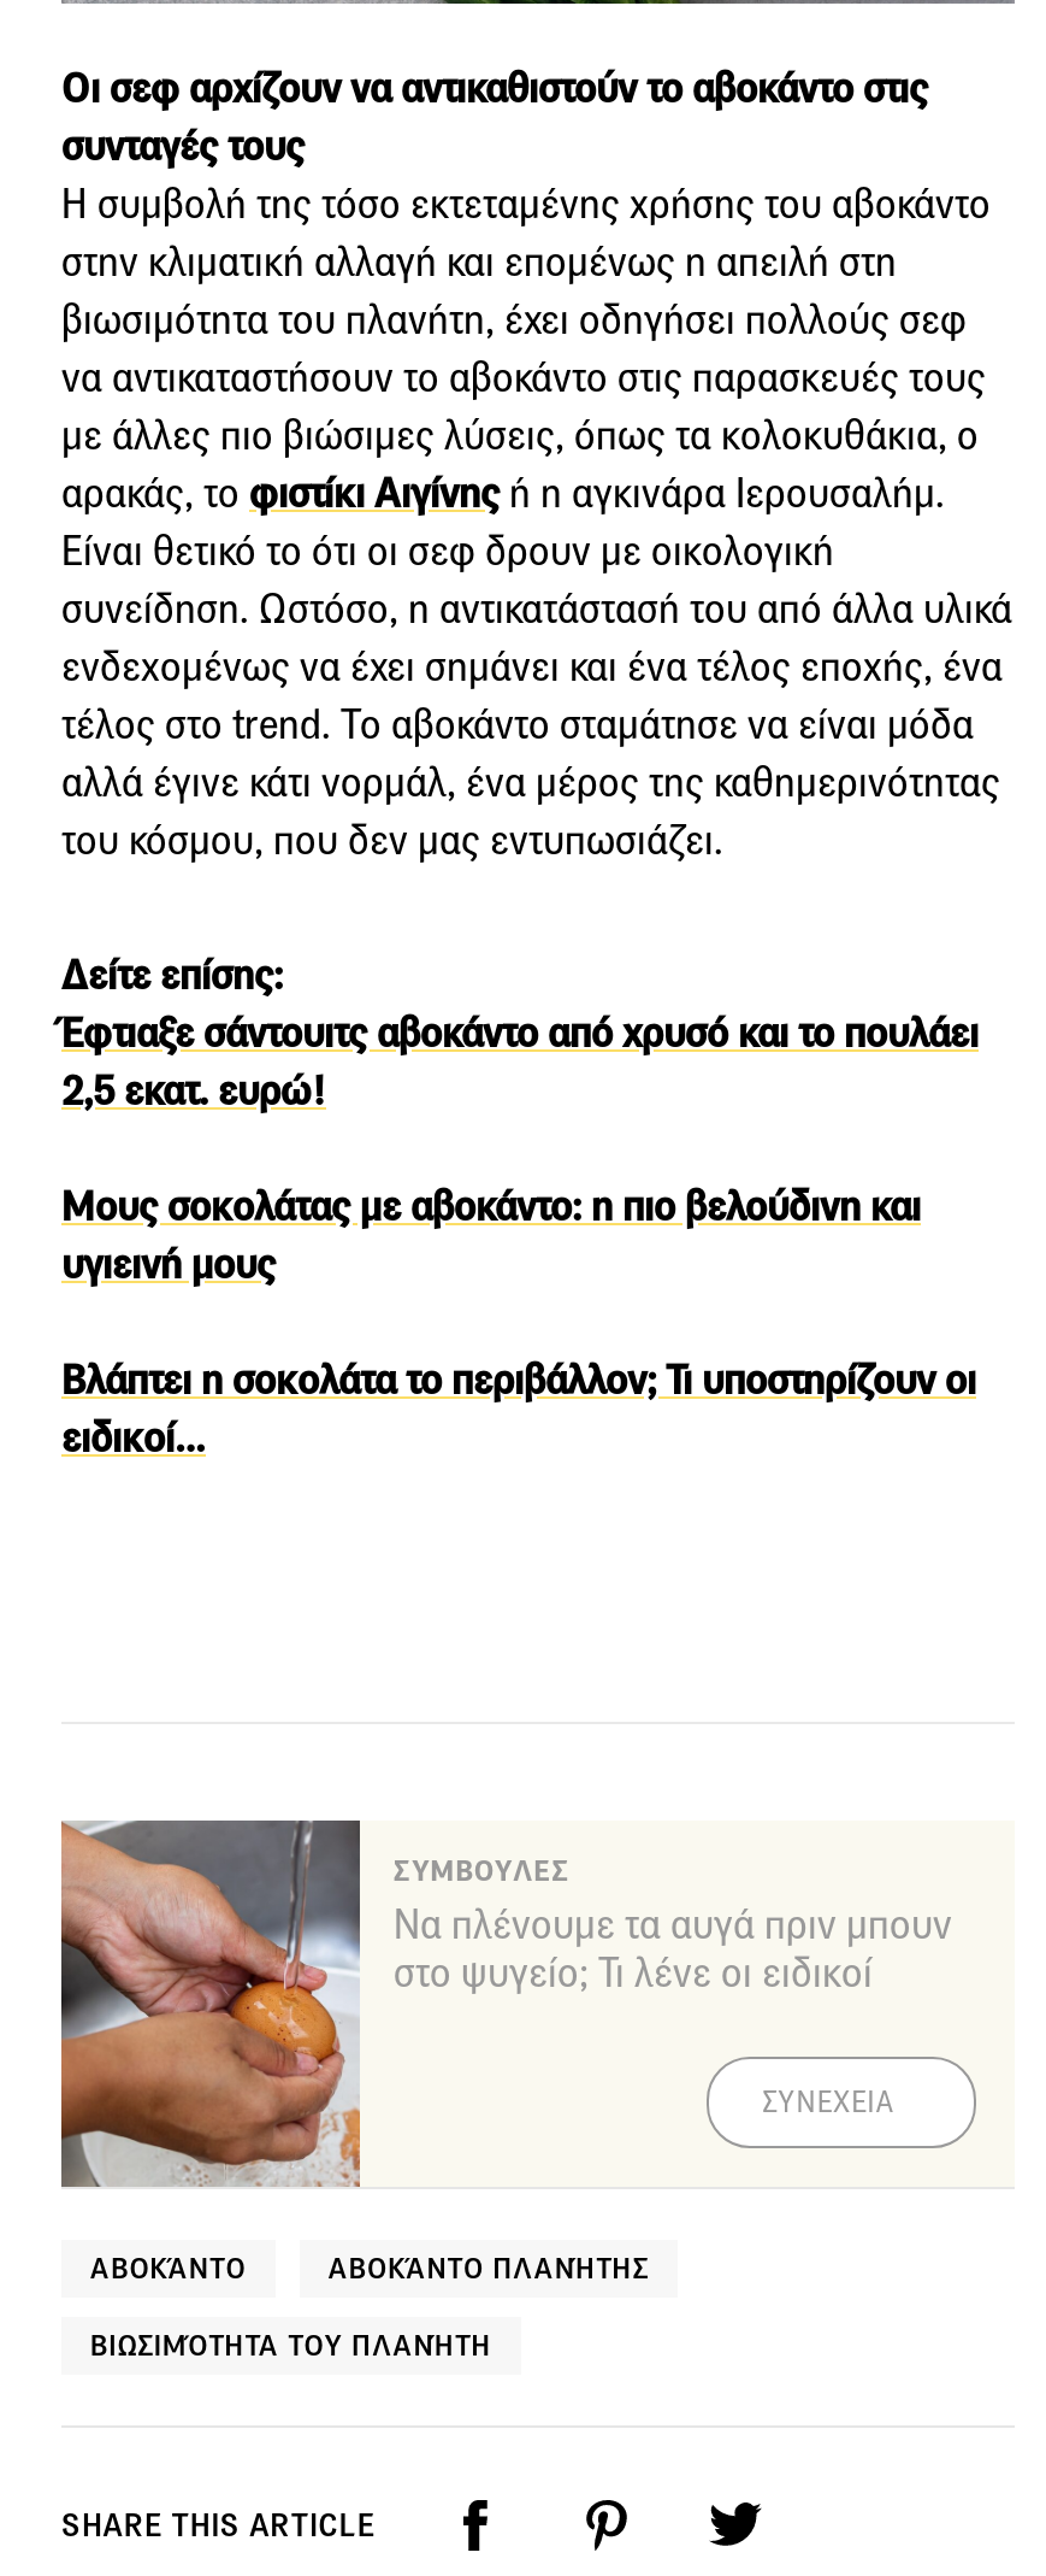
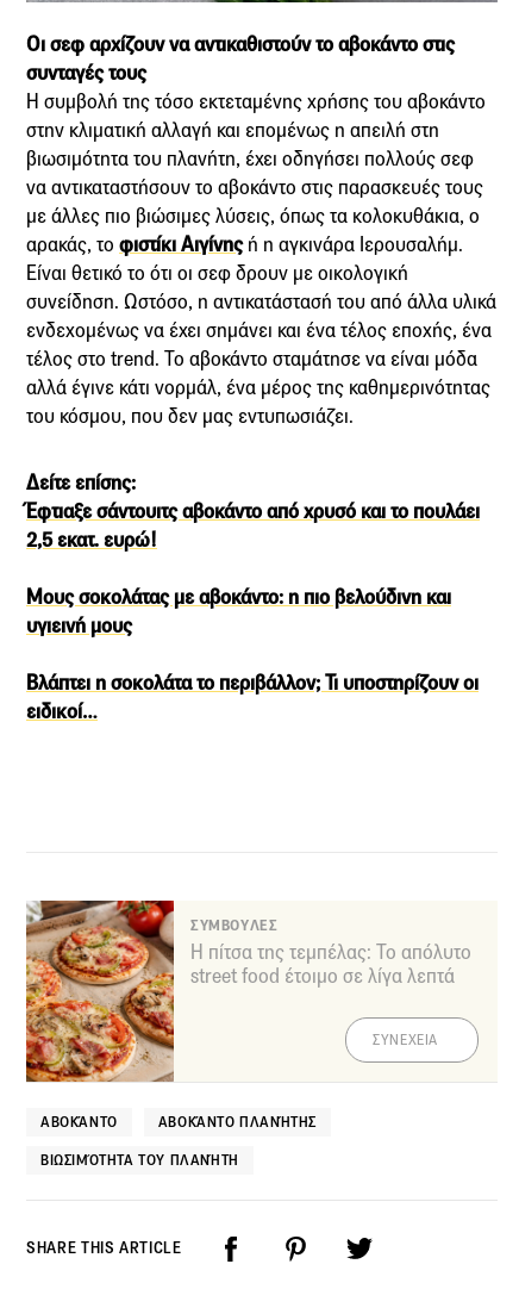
[59,1817,952,2188] [image] | Να πλένουμε τα αυγά πριν μπουν | στο ψυγείο; Τι λένε οι ειδικοί -> [25,899,471,1083] [image] | Η πίτσα της τεμπέλας: Το απόλυτο | street food έτοιμο σε λίγα λεπτά

